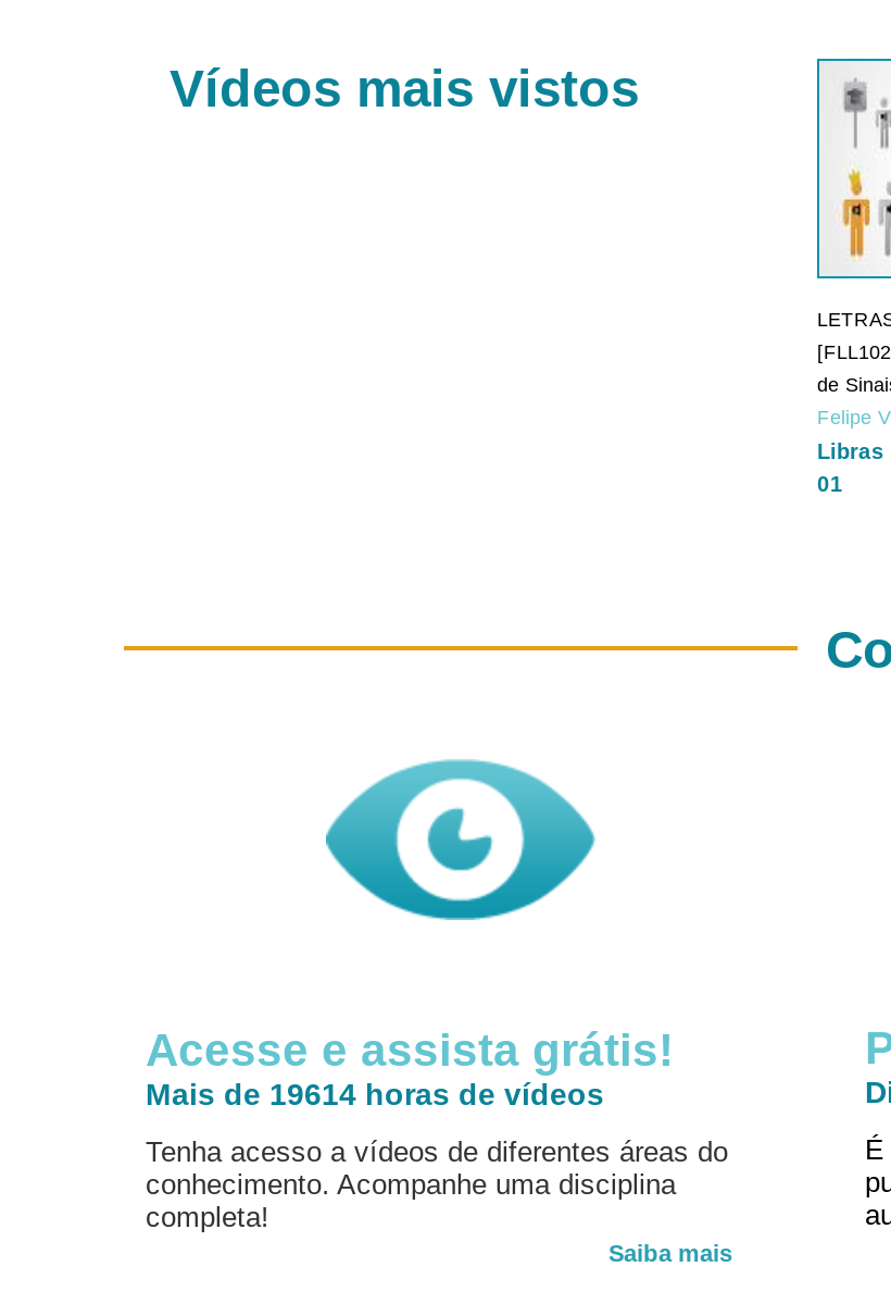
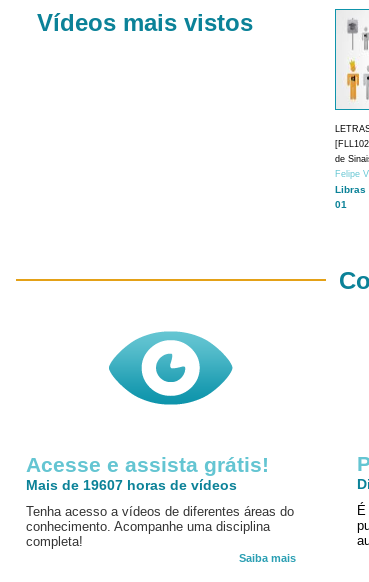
[146,1077,604,1112] Mais de 19614 horas de vídeos -> [26,477,237,493] Mais de 19607 horas de vídeos

